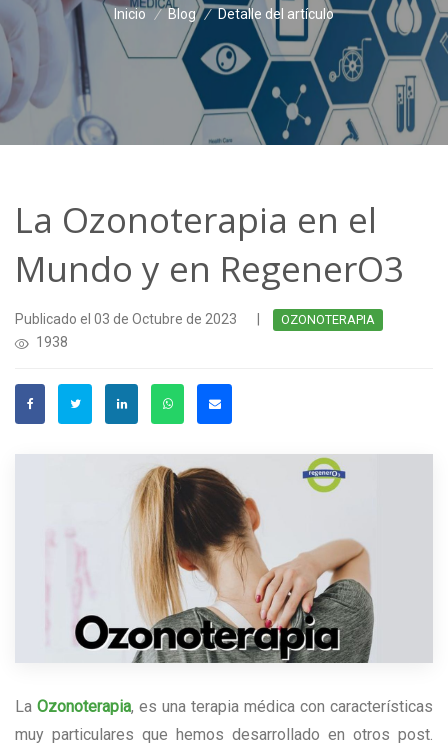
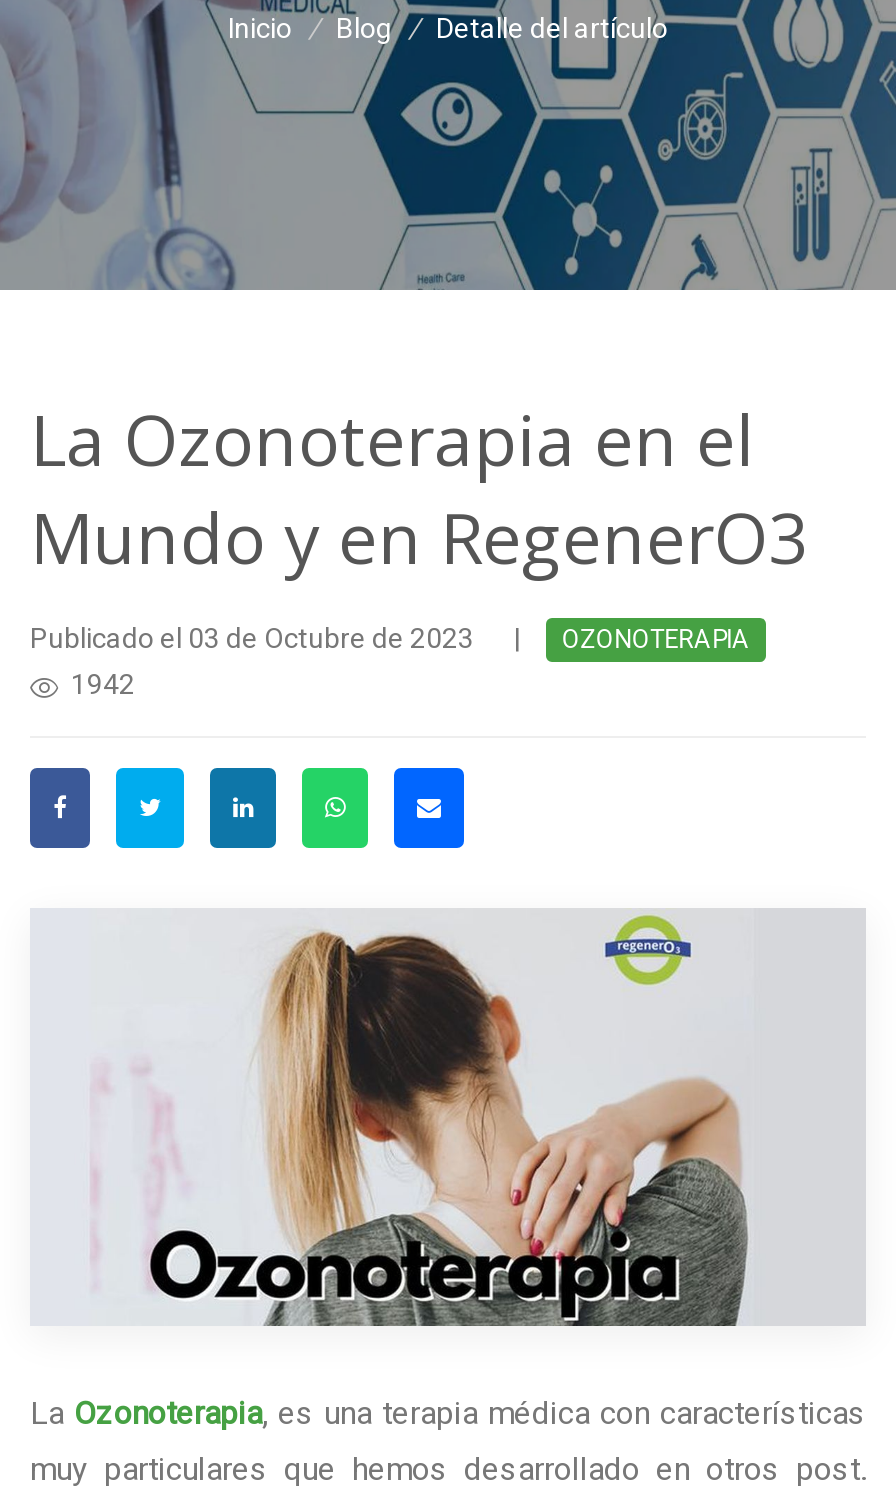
[32,334,67,350] 1938 -> [65,668,135,700] 1942

